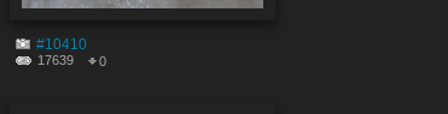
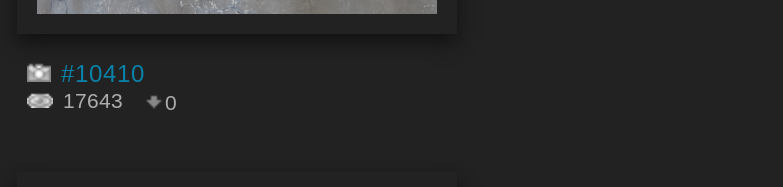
[37,53,106,68] 17639 0 -> [63,88,177,114] 17643 0

